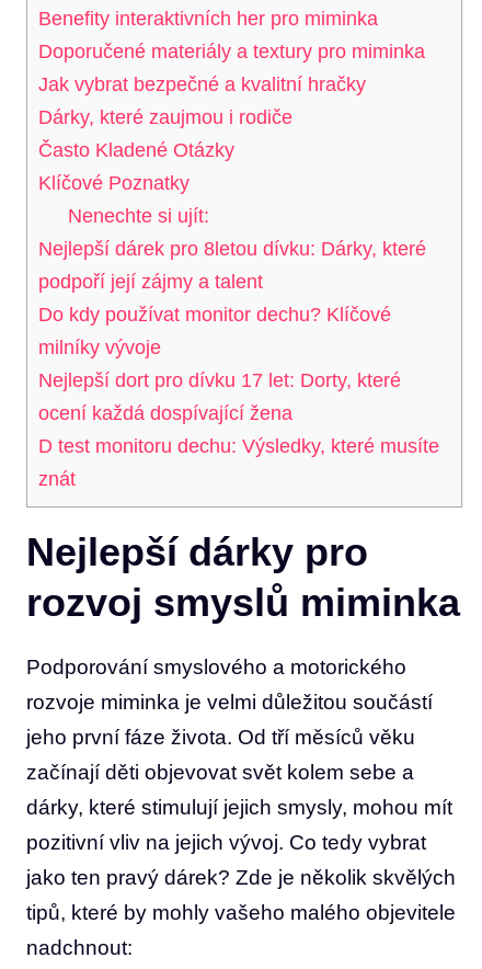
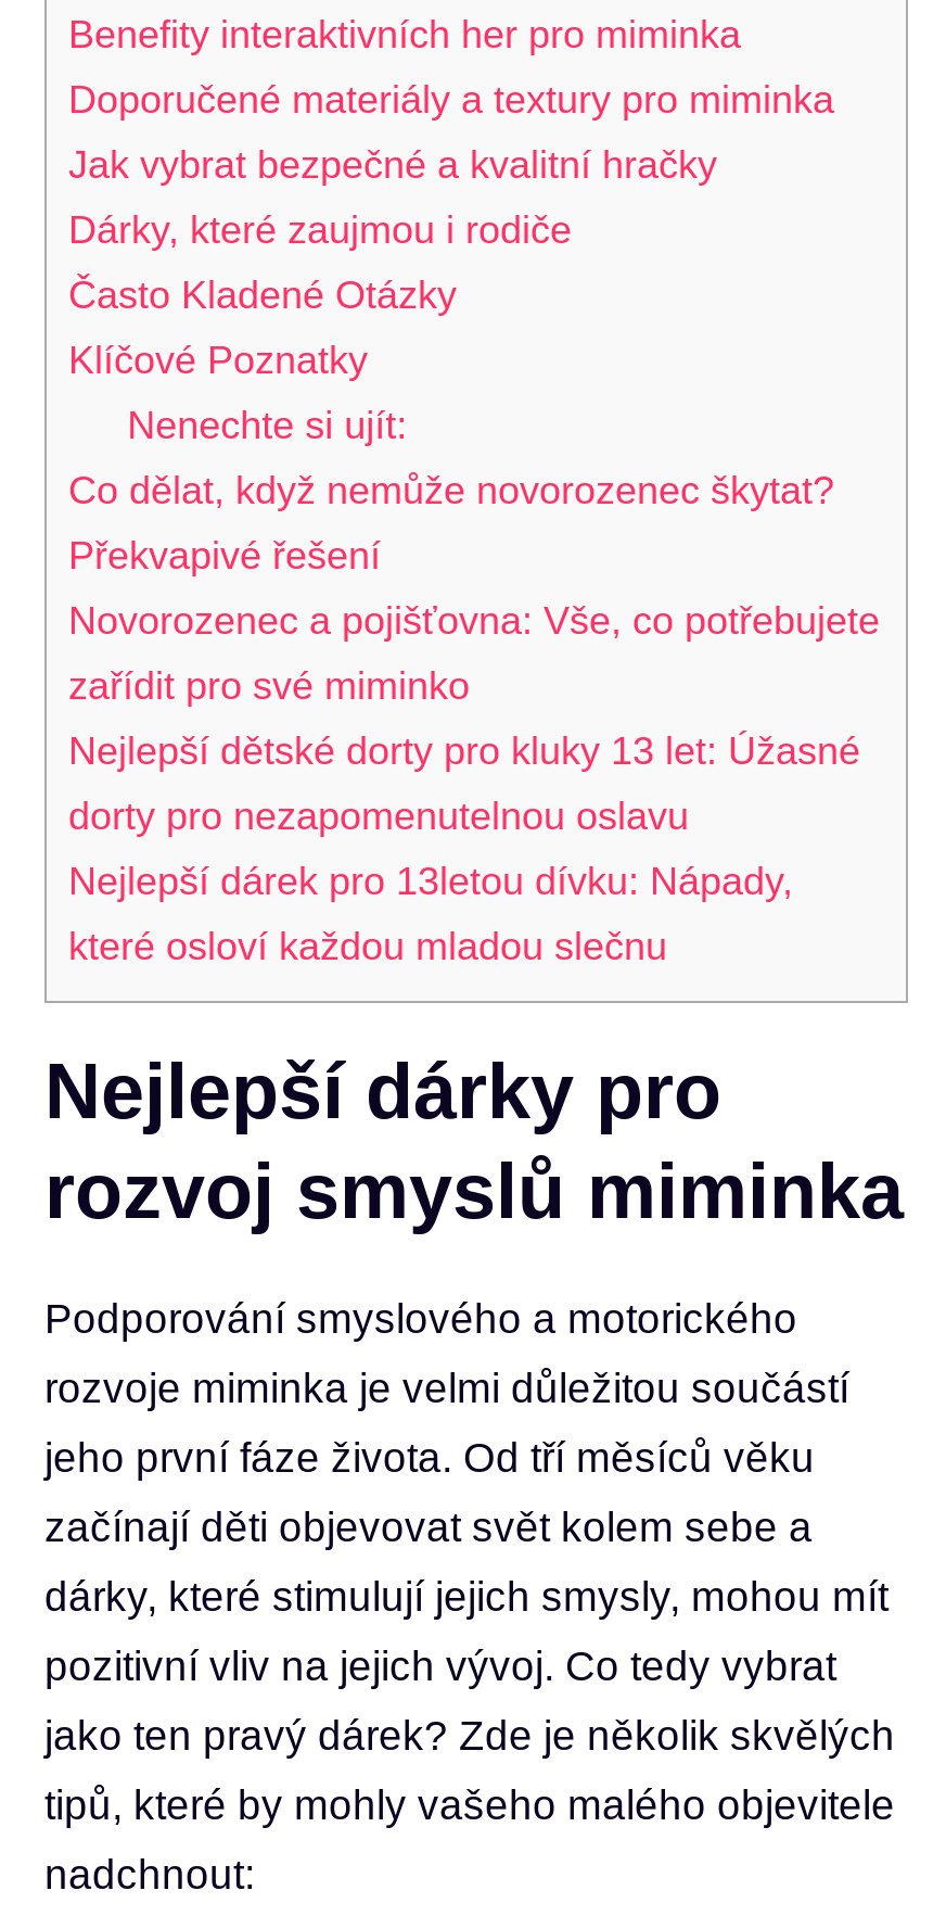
[38,237,426,259] Nejlepší dárek pro 8letou dívku: Dárky, které -> [68,468,834,511] Co dělat, když nemůže novorozenec škytat?
[38,270,263,292] podpoří její zájmy a talent -> [68,533,381,576] Překvapivé řešení
[38,303,391,325] Do kdy používat monitor dechu? Klíčové -> [68,598,880,642] Novorozenec a pojišťovna: Vše, co potřebujete
[38,336,161,358] milníky vývoje -> [68,663,470,707] zařídit pro své miminko
[38,369,401,391] Nejlepší dort pro dívku 17 let: Dorty, které -> [68,728,860,772] Nejlepší dětské dorty pro kluky 13 let: Úžasné
[38,402,292,424] ocení každá dospívající žena -> [68,794,689,837] dorty pro nezapomenutelnou oslavu
[38,435,439,457] D test monitoru dechu: Výsledky, které musíte -> [68,859,793,902] Nejlepší dárek pro 13letou dívku: Nápady,
[38,468,76,489] znát -> [68,924,667,967] které osloví každou mladou slečnu

